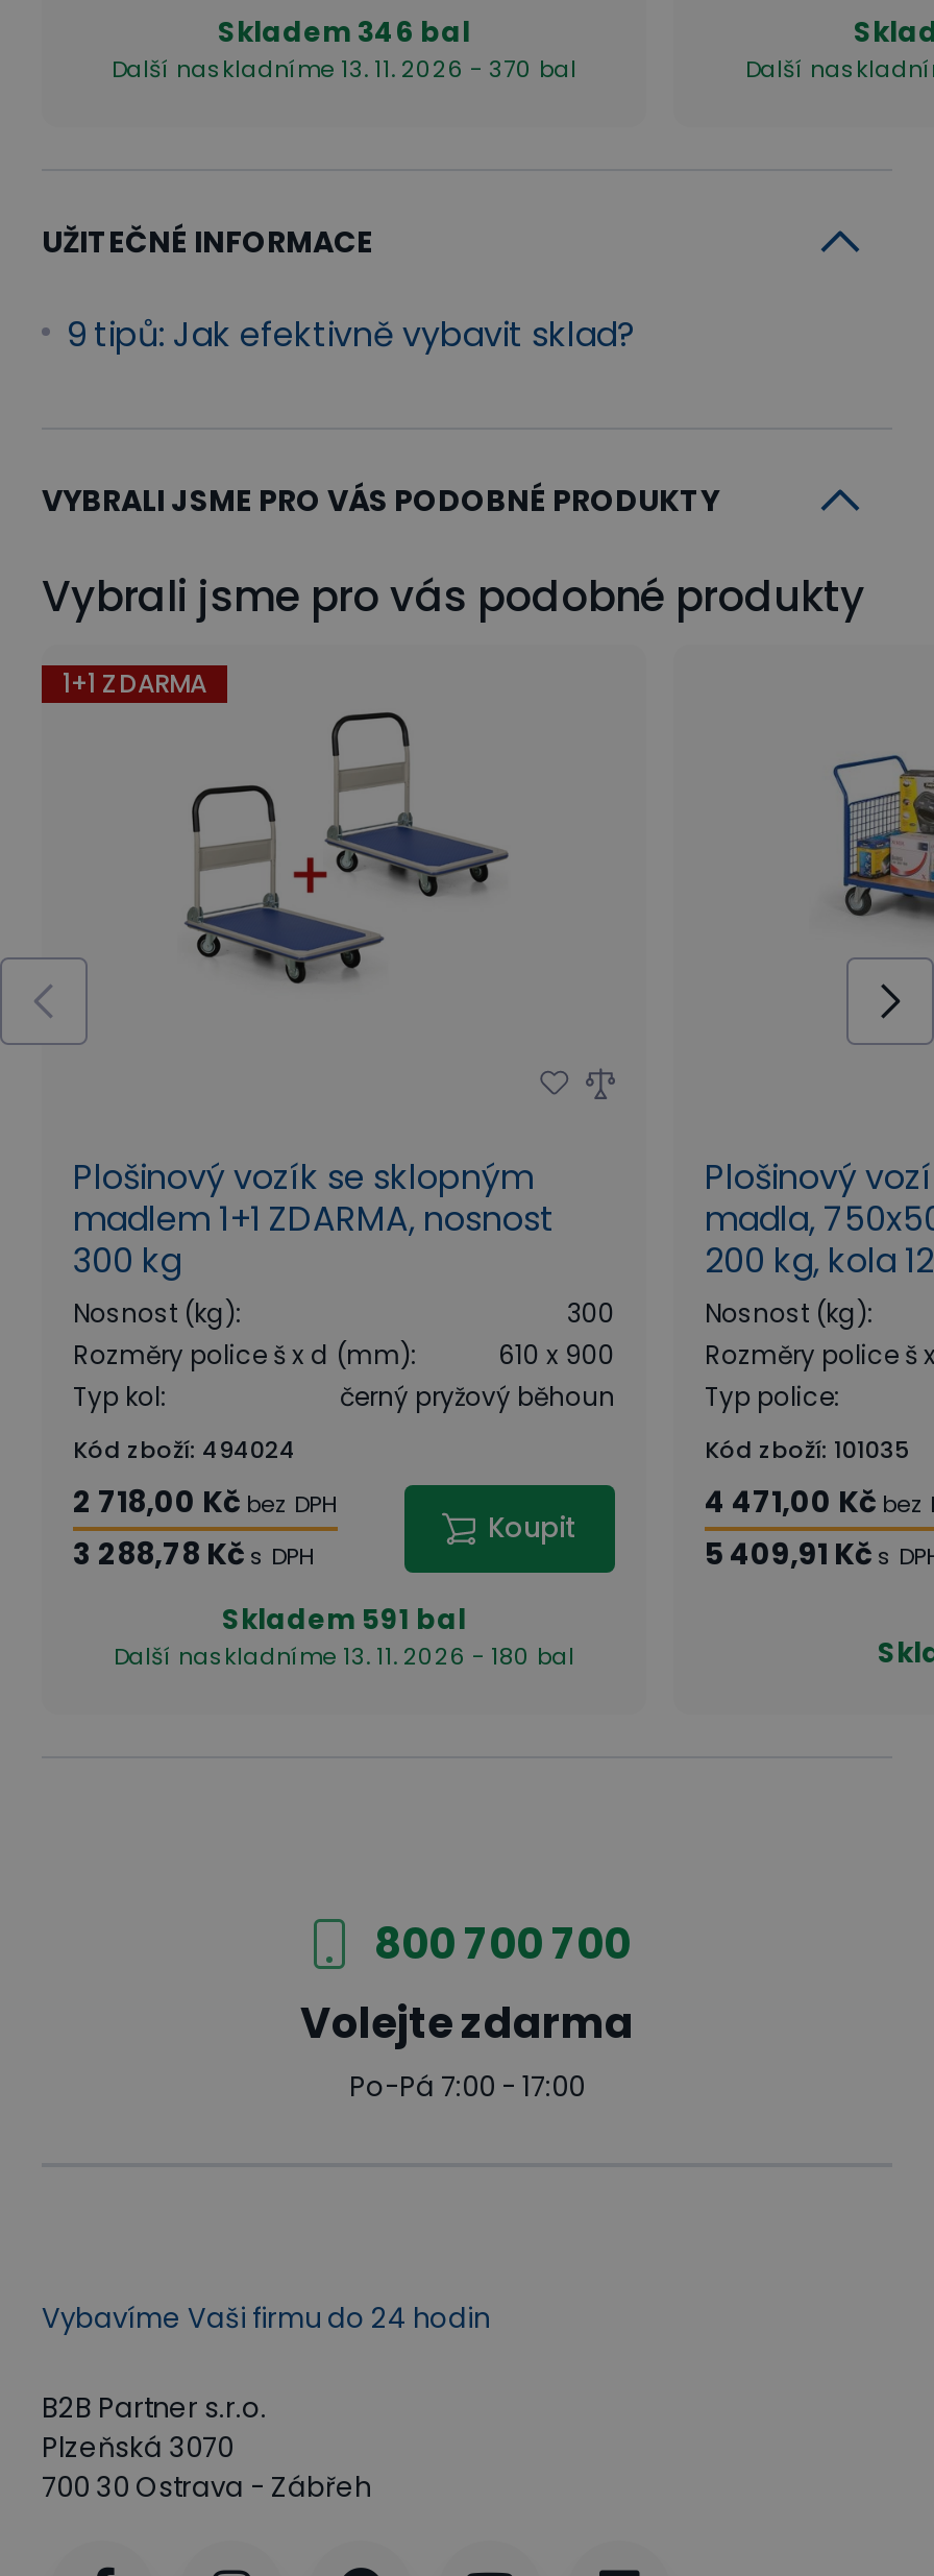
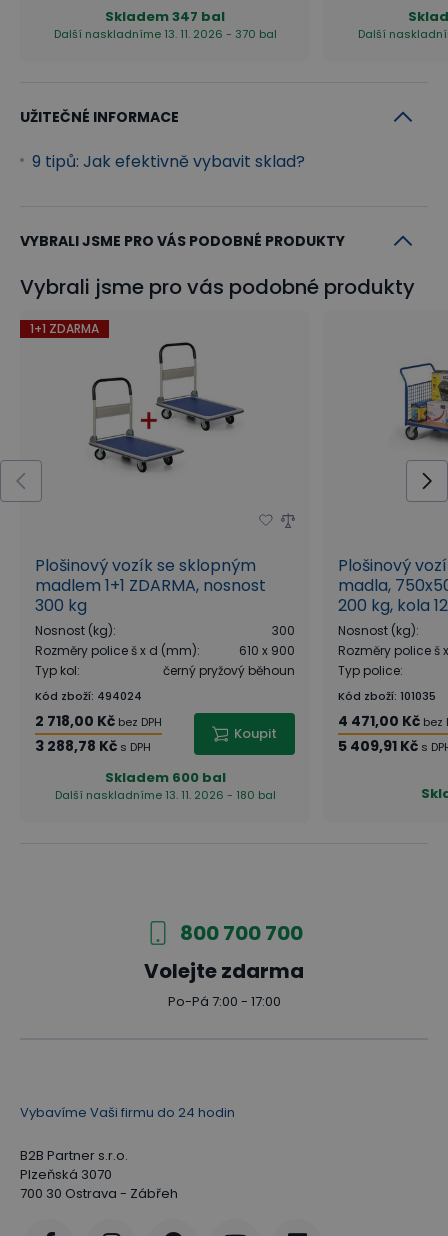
[218,12,470,51] Skladem 346 bal -> [105,7,225,26] Skladem 347 bal
[222,1599,466,1639] Skladem 591 bal -> [104,768,225,787] Skladem 600 bal

